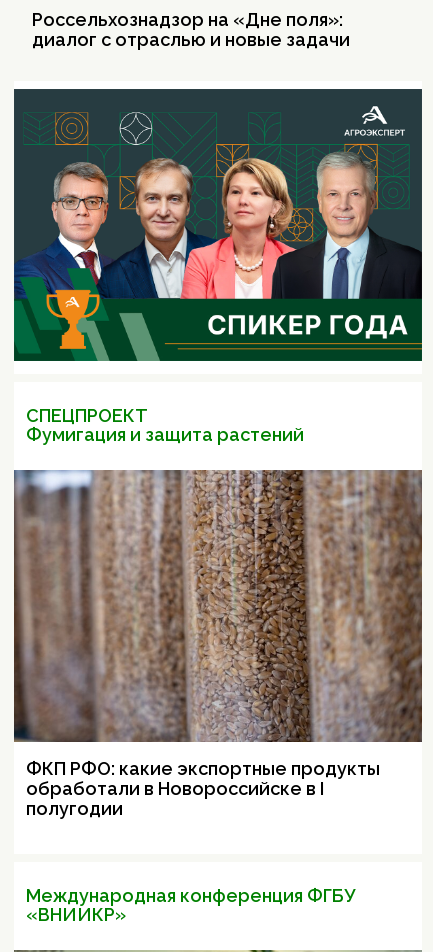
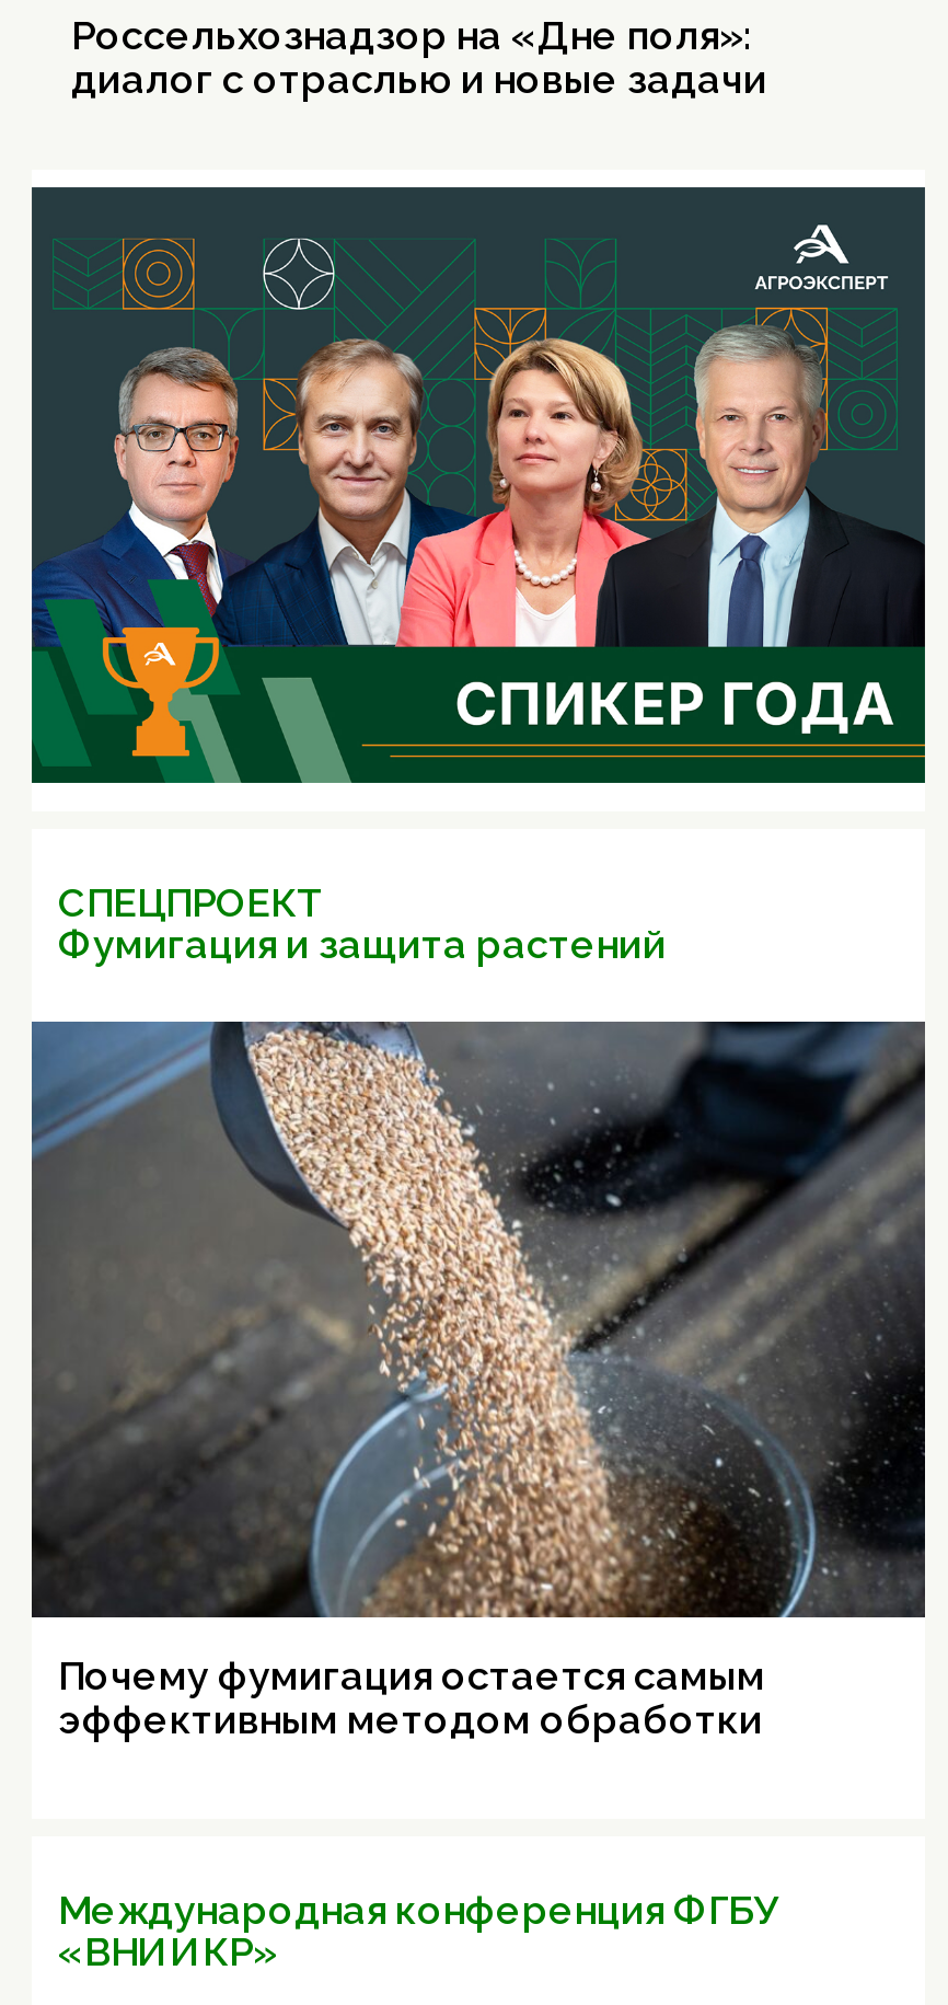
[14,469,423,819] [image] | ФКП РФО: какие экспортные продукты | обработали в Новороссийске в I | полугодии -> [32,1019,925,1741] [image] | Почему фумигация остается самым | эффективным методом обработки

